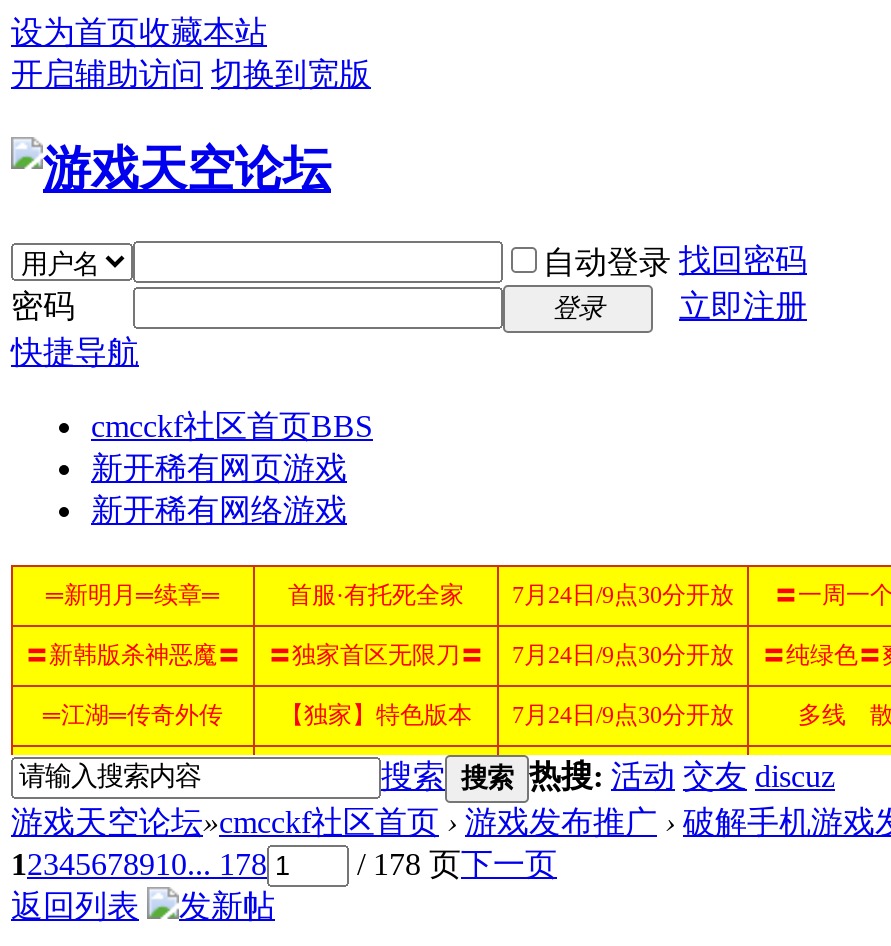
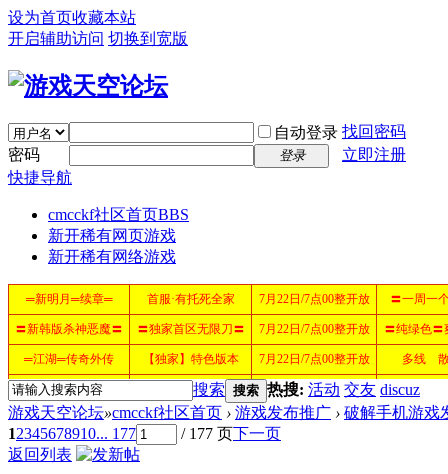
[11,847,267,881] 1 2345678910... 178 -> [8,425,136,442] 1 2345678910... 177
[349,847,557,881] / 178 页下一页 -> [177,425,281,442] / 177 页下一页

